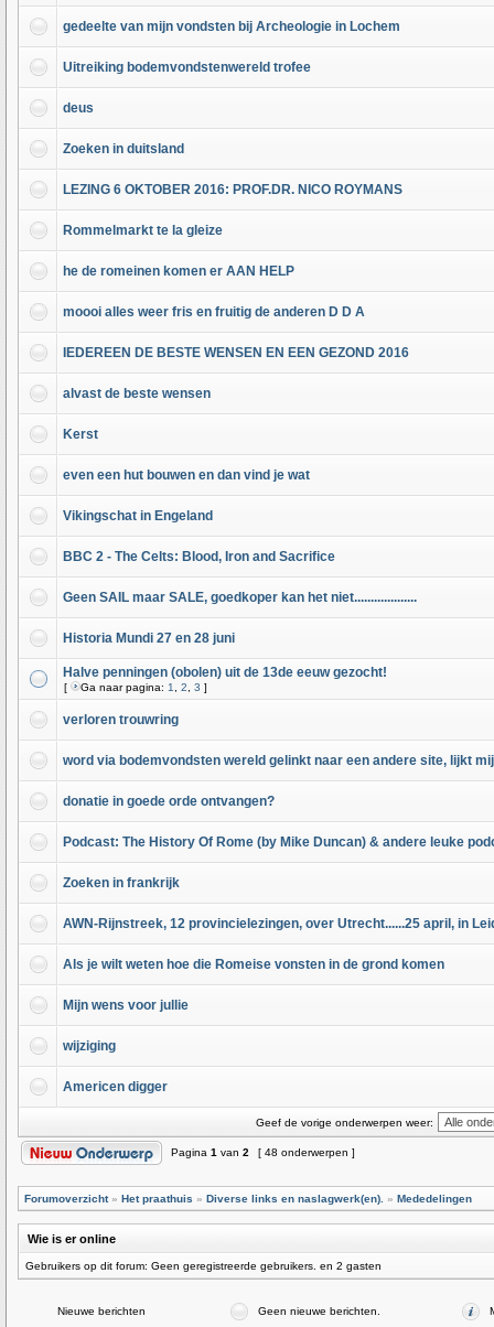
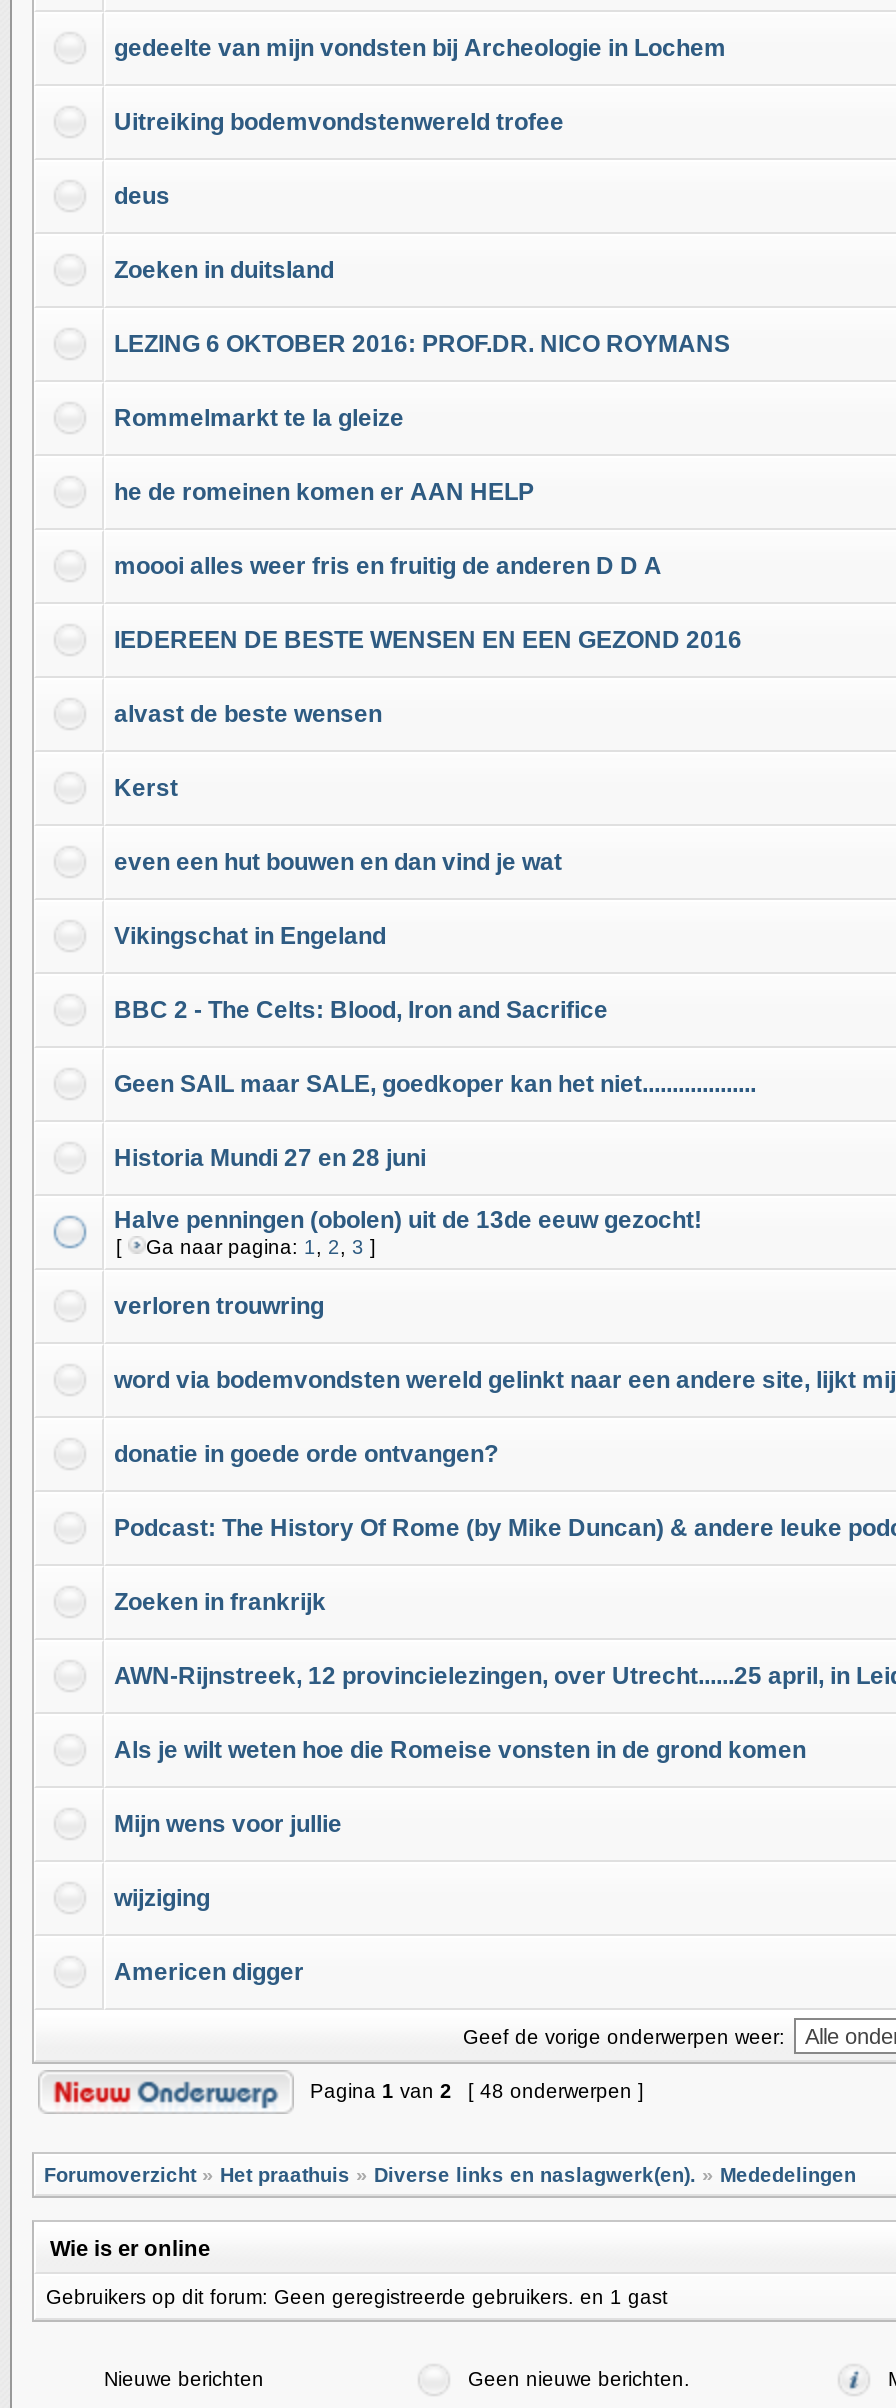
[25,1260,382,1272] Gebruikers op dit forum: Geen geregistreerde gebruikers. en 2 gasten -> [46,2286,668,2308] Gebruikers op dit forum: Geen geregistreerde gebruikers. en 1 gast

